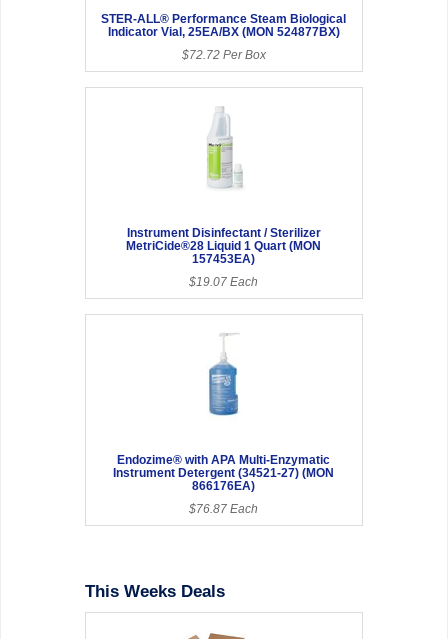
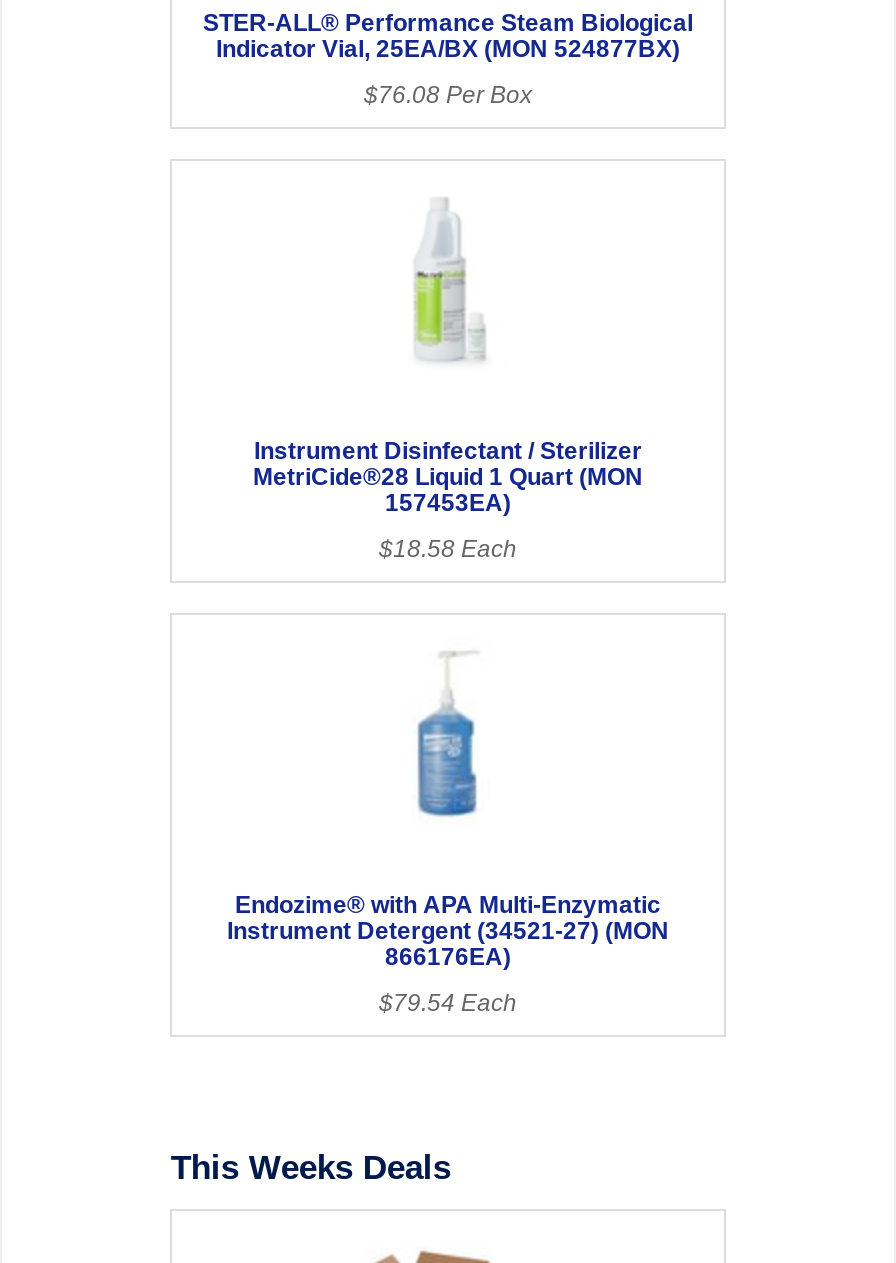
[182,48,266,62] $72.72 Per Box -> [364,82,532,110] $76.08 Per Box
[189,275,258,289] $19.07 Each -> [379,536,517,564] $18.58 Each
[189,502,258,516] $76.87 Each -> [379,990,517,1018] $79.54 Each

